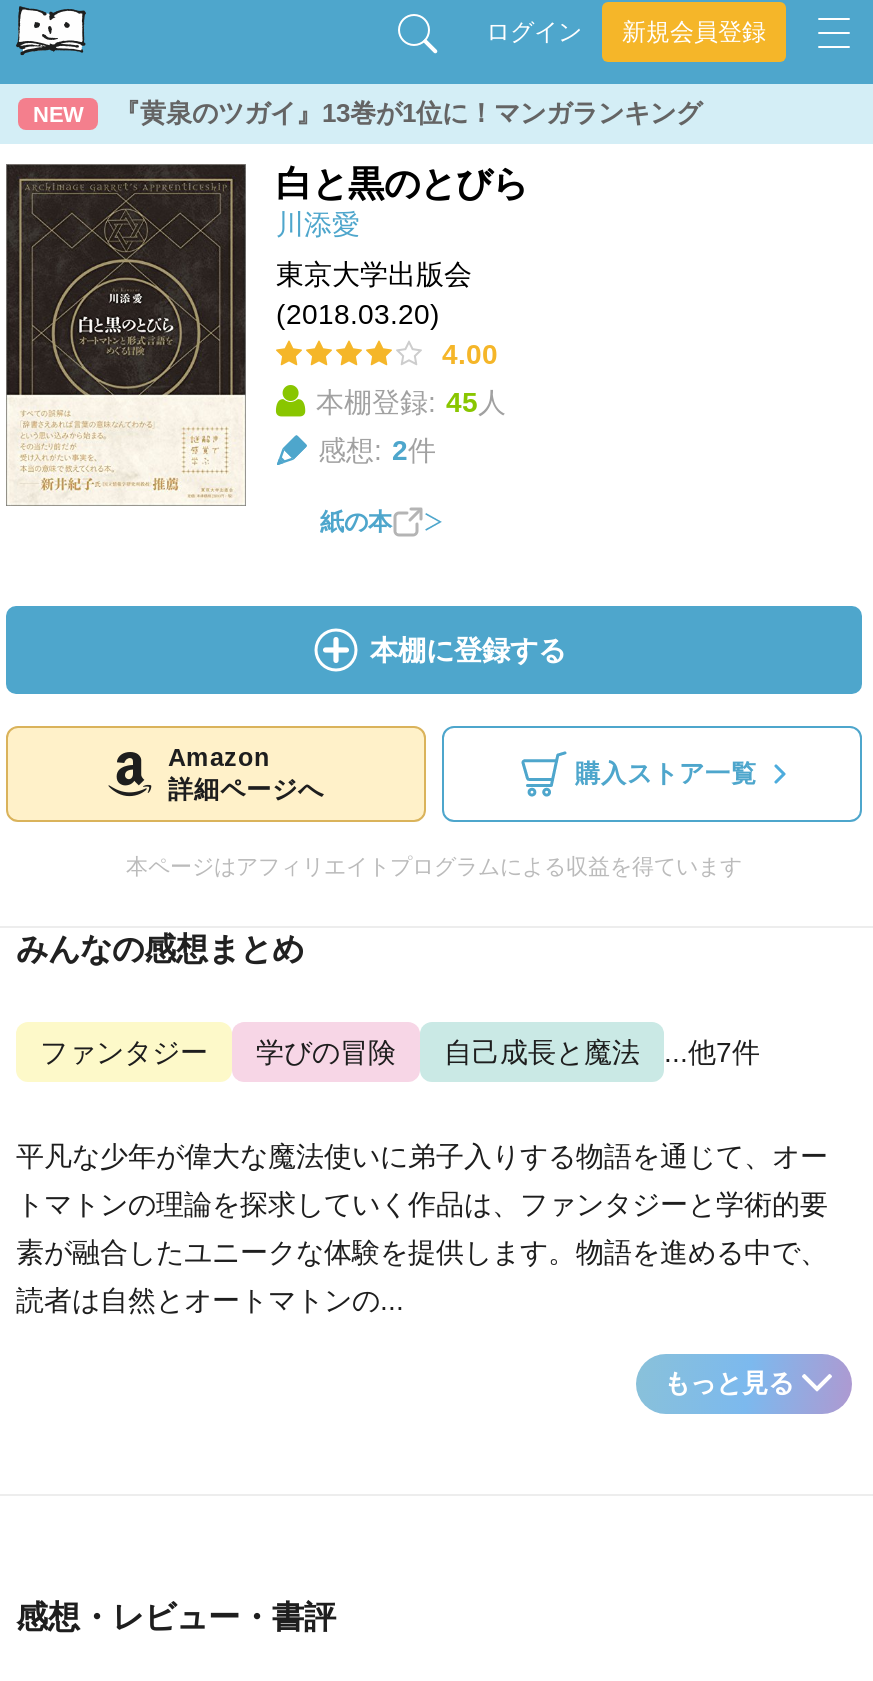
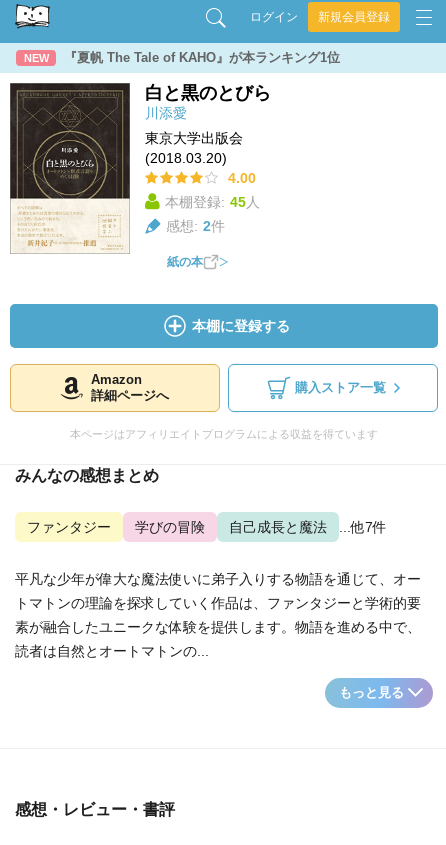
[114,98,702,128] 『黄泉のツガイ』13巻が1位に！マンガランキング -> [64,50,340,65] 『夏帆 The Tale of KAHO』が本ランキング1位

